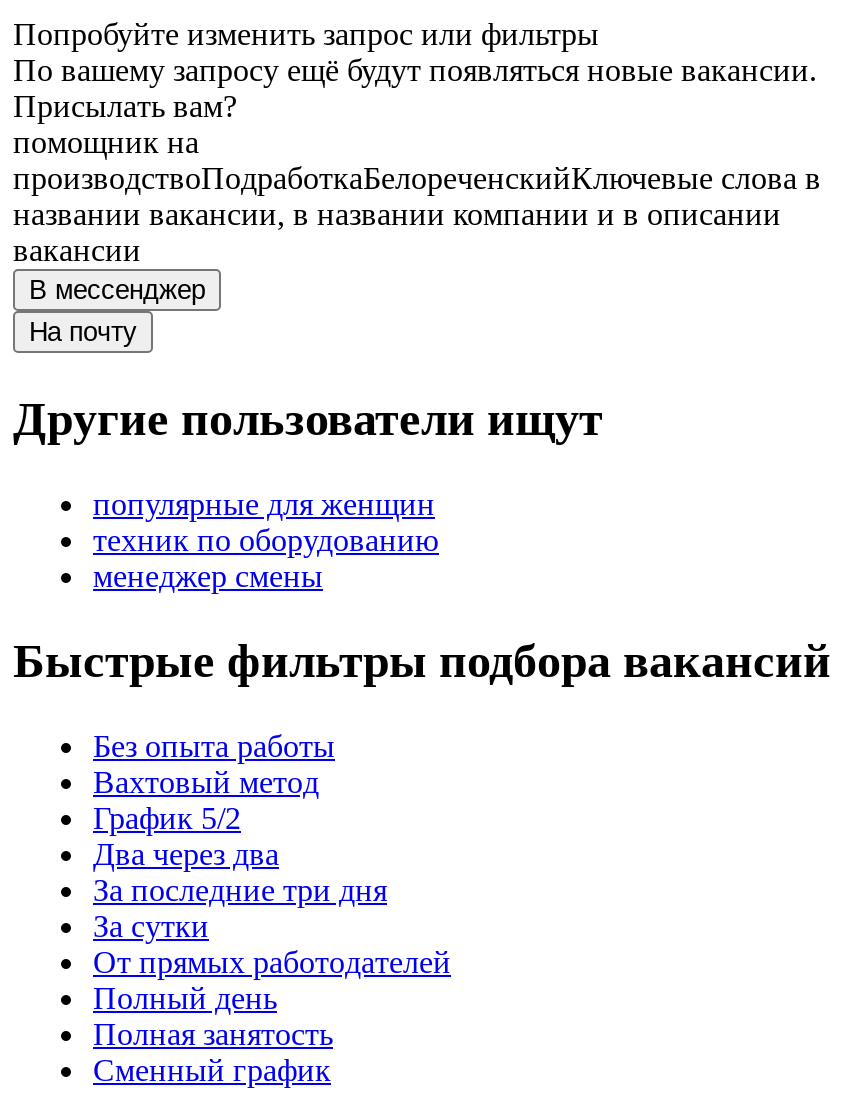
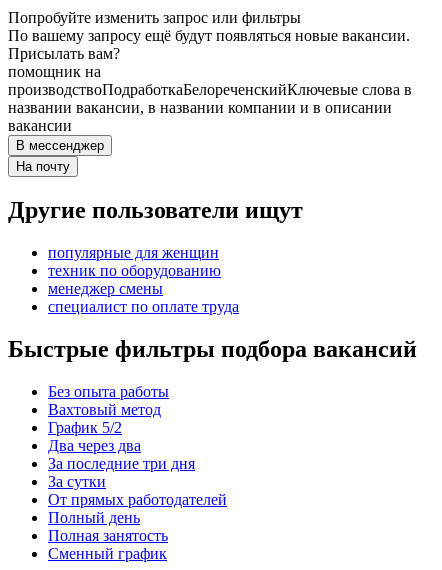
none -> [48,298,239,315] специалист по оплате труда

